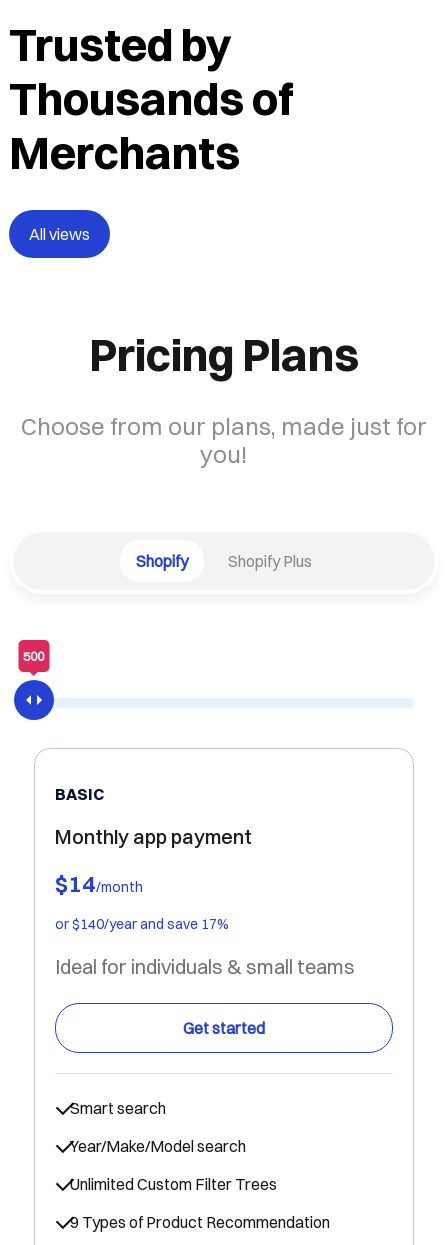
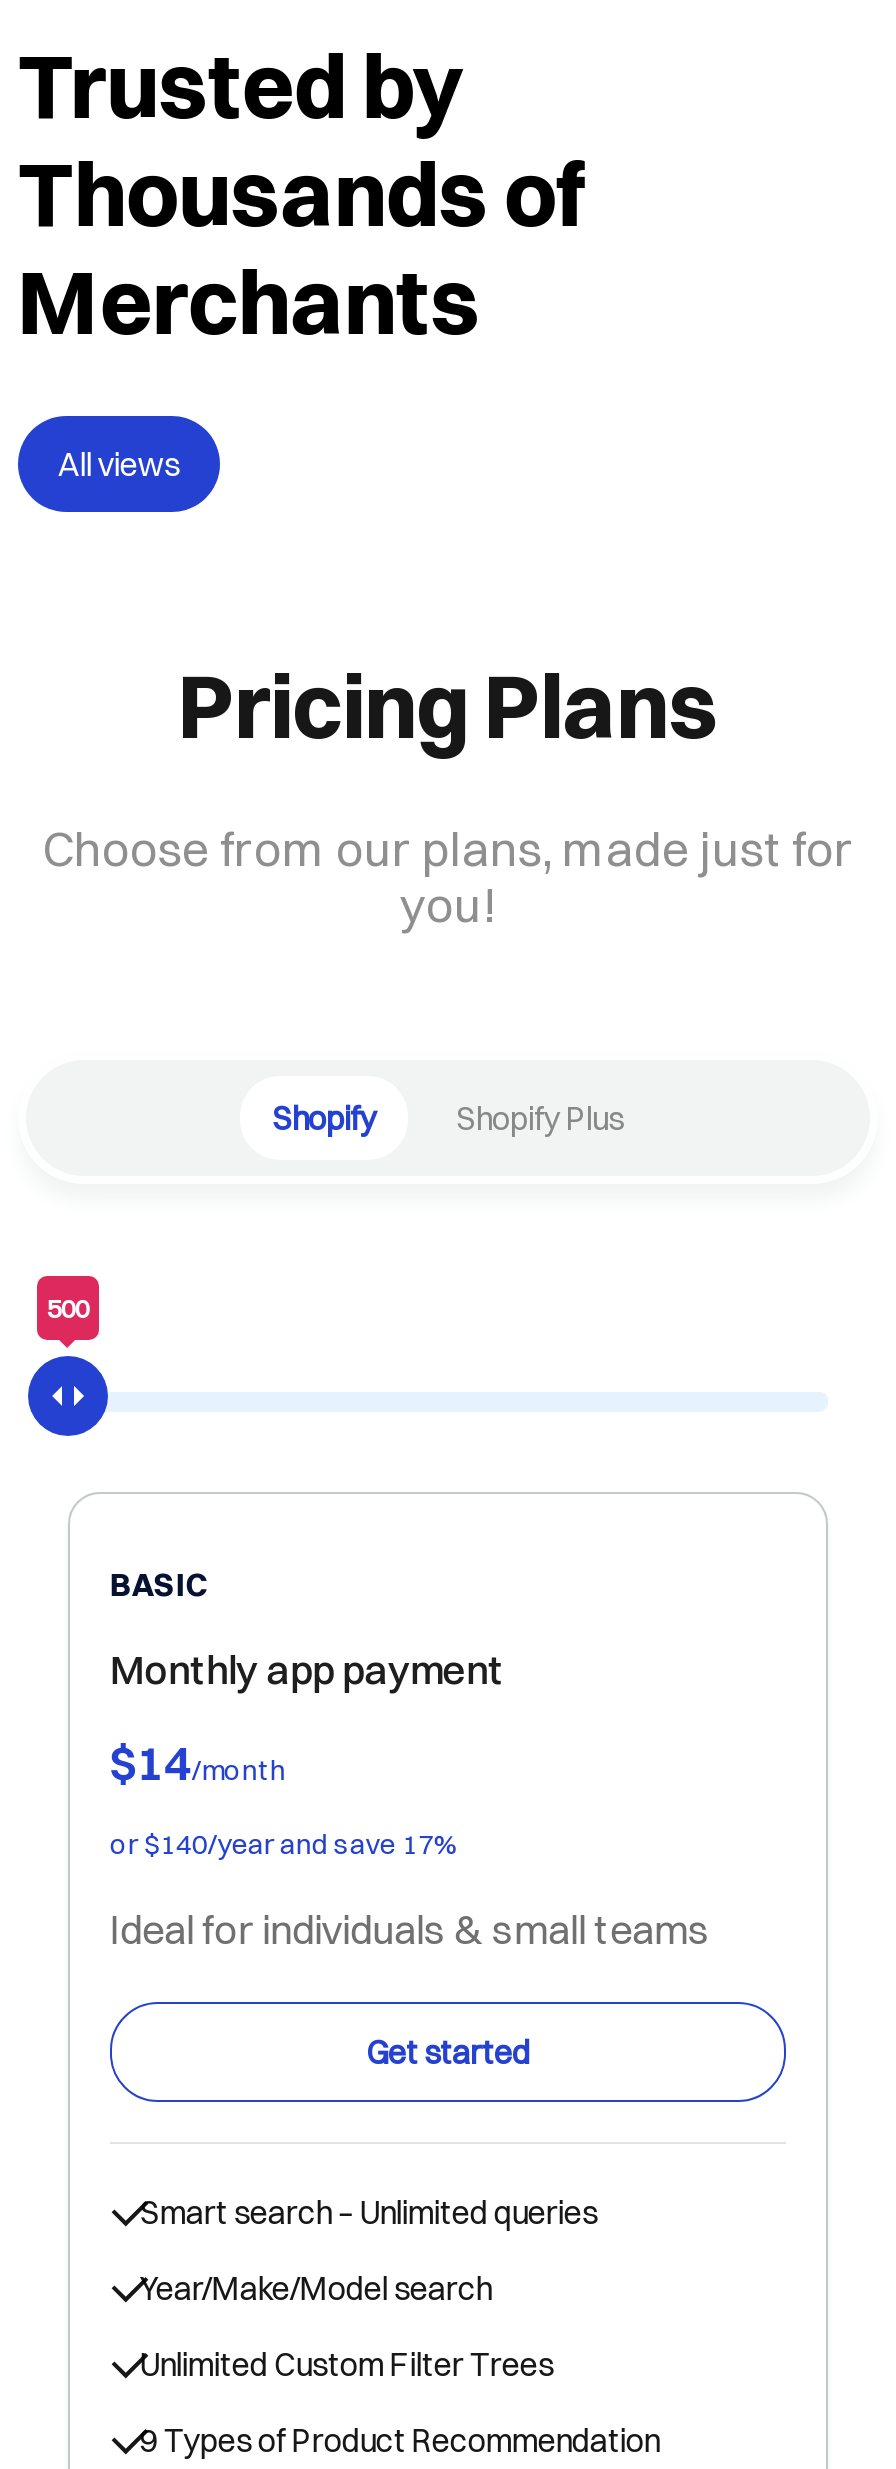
[70,1098,166,1118] Smart search -> [140,2192,598,2232] Smart search – Unlimited queries

